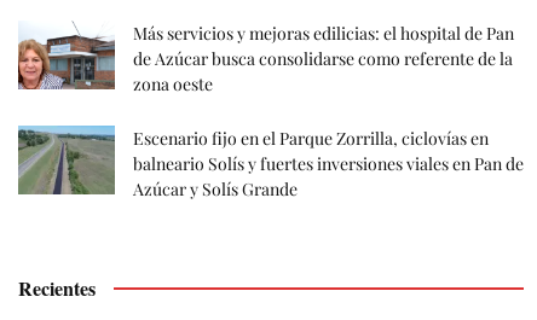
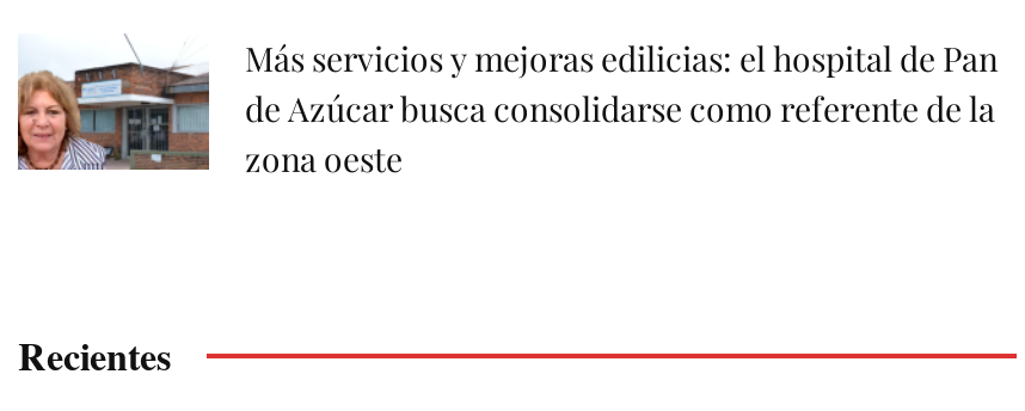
[17,124,524,201] [image] | Escenario fijo en el Parque Zorrilla, ciclovías en | balneario Solís y fuertes inversiones viales en Pan de | Azúcar y Solís Grande -> none

